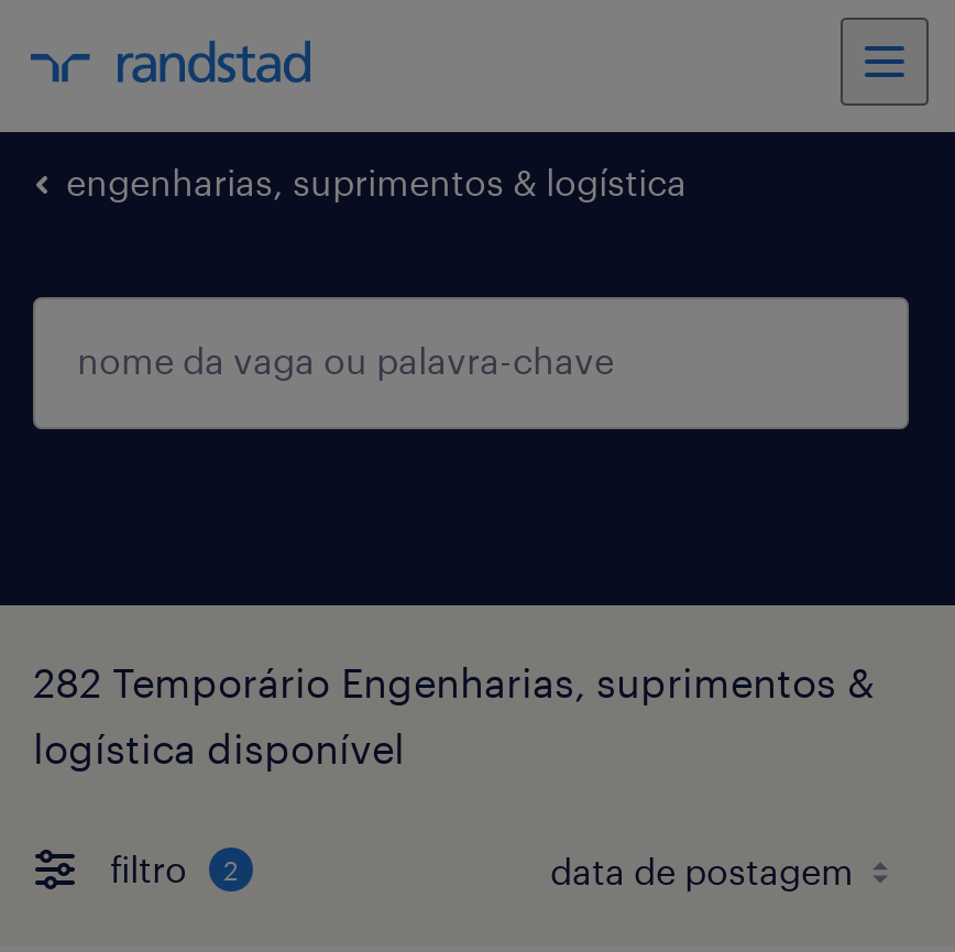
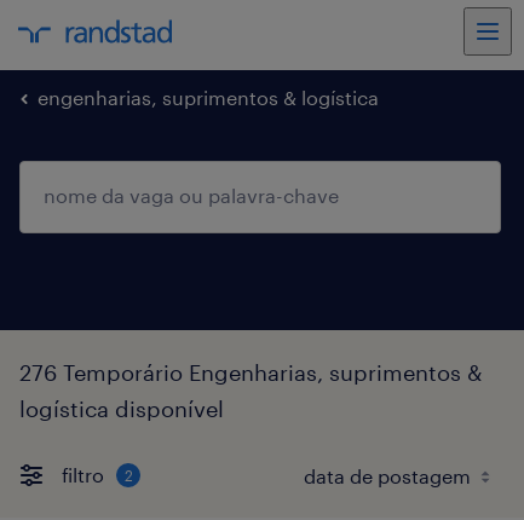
[33,658,876,707] 282 Temporário Engenharias, suprimentos & -> [19,359,483,386] 276 Temporário Engenharias, suprimentos &

